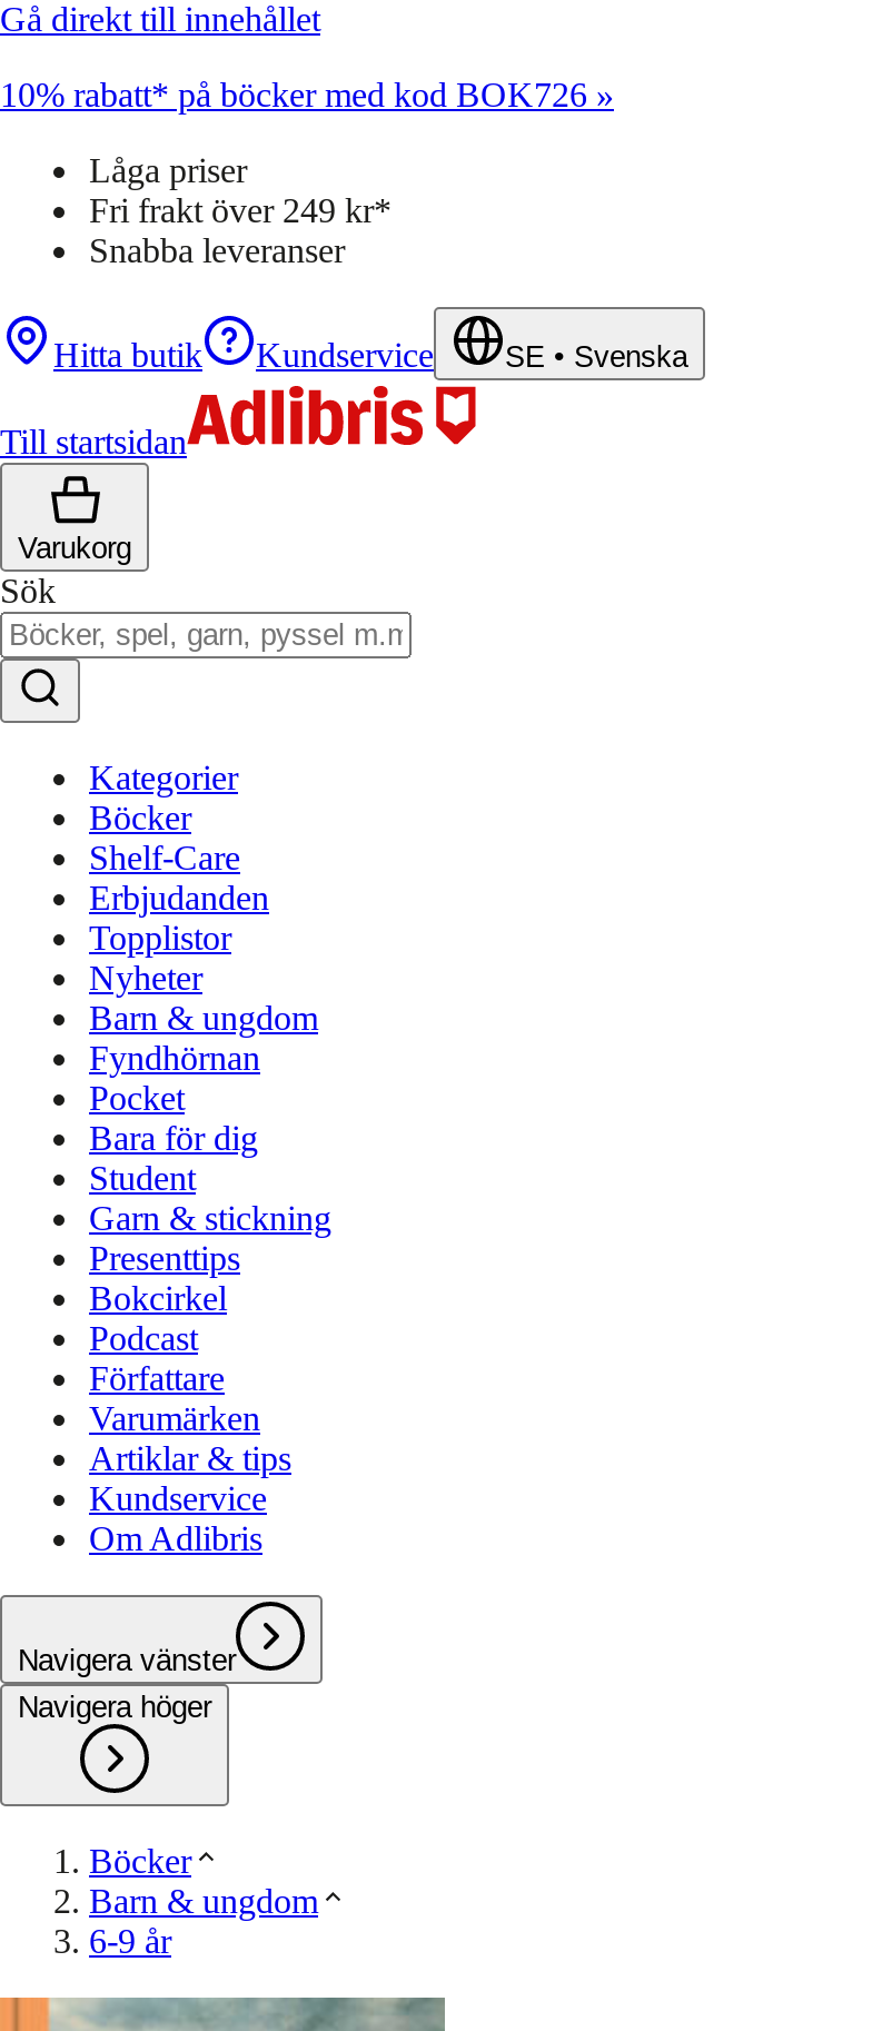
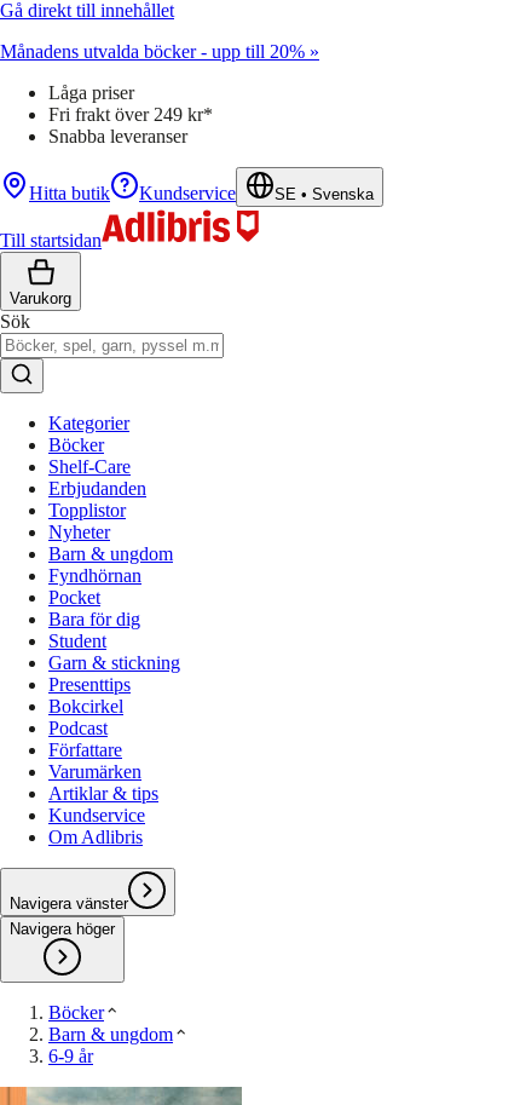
[0,76,614,113] 10% rabatt* på böcker med kod BOK726 » -> [0,41,319,62] Månadens utvalda böcker - upp till 20% »

